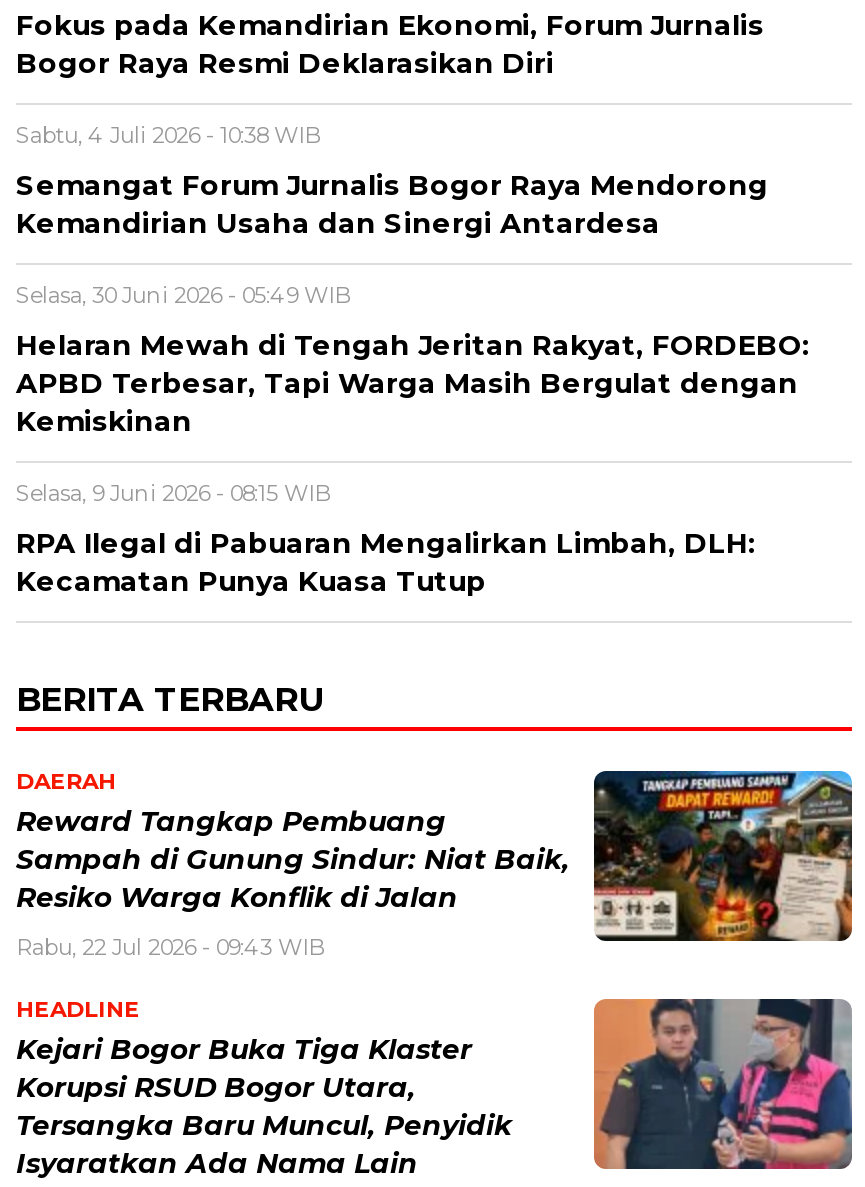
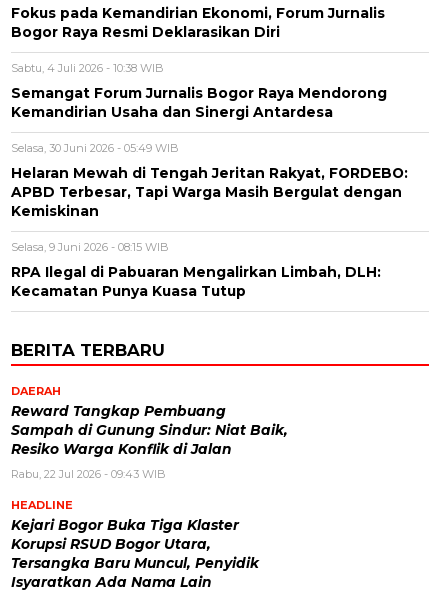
[592,769,854,943] [image] -> none
[592,997,854,1171] [image] -> none

